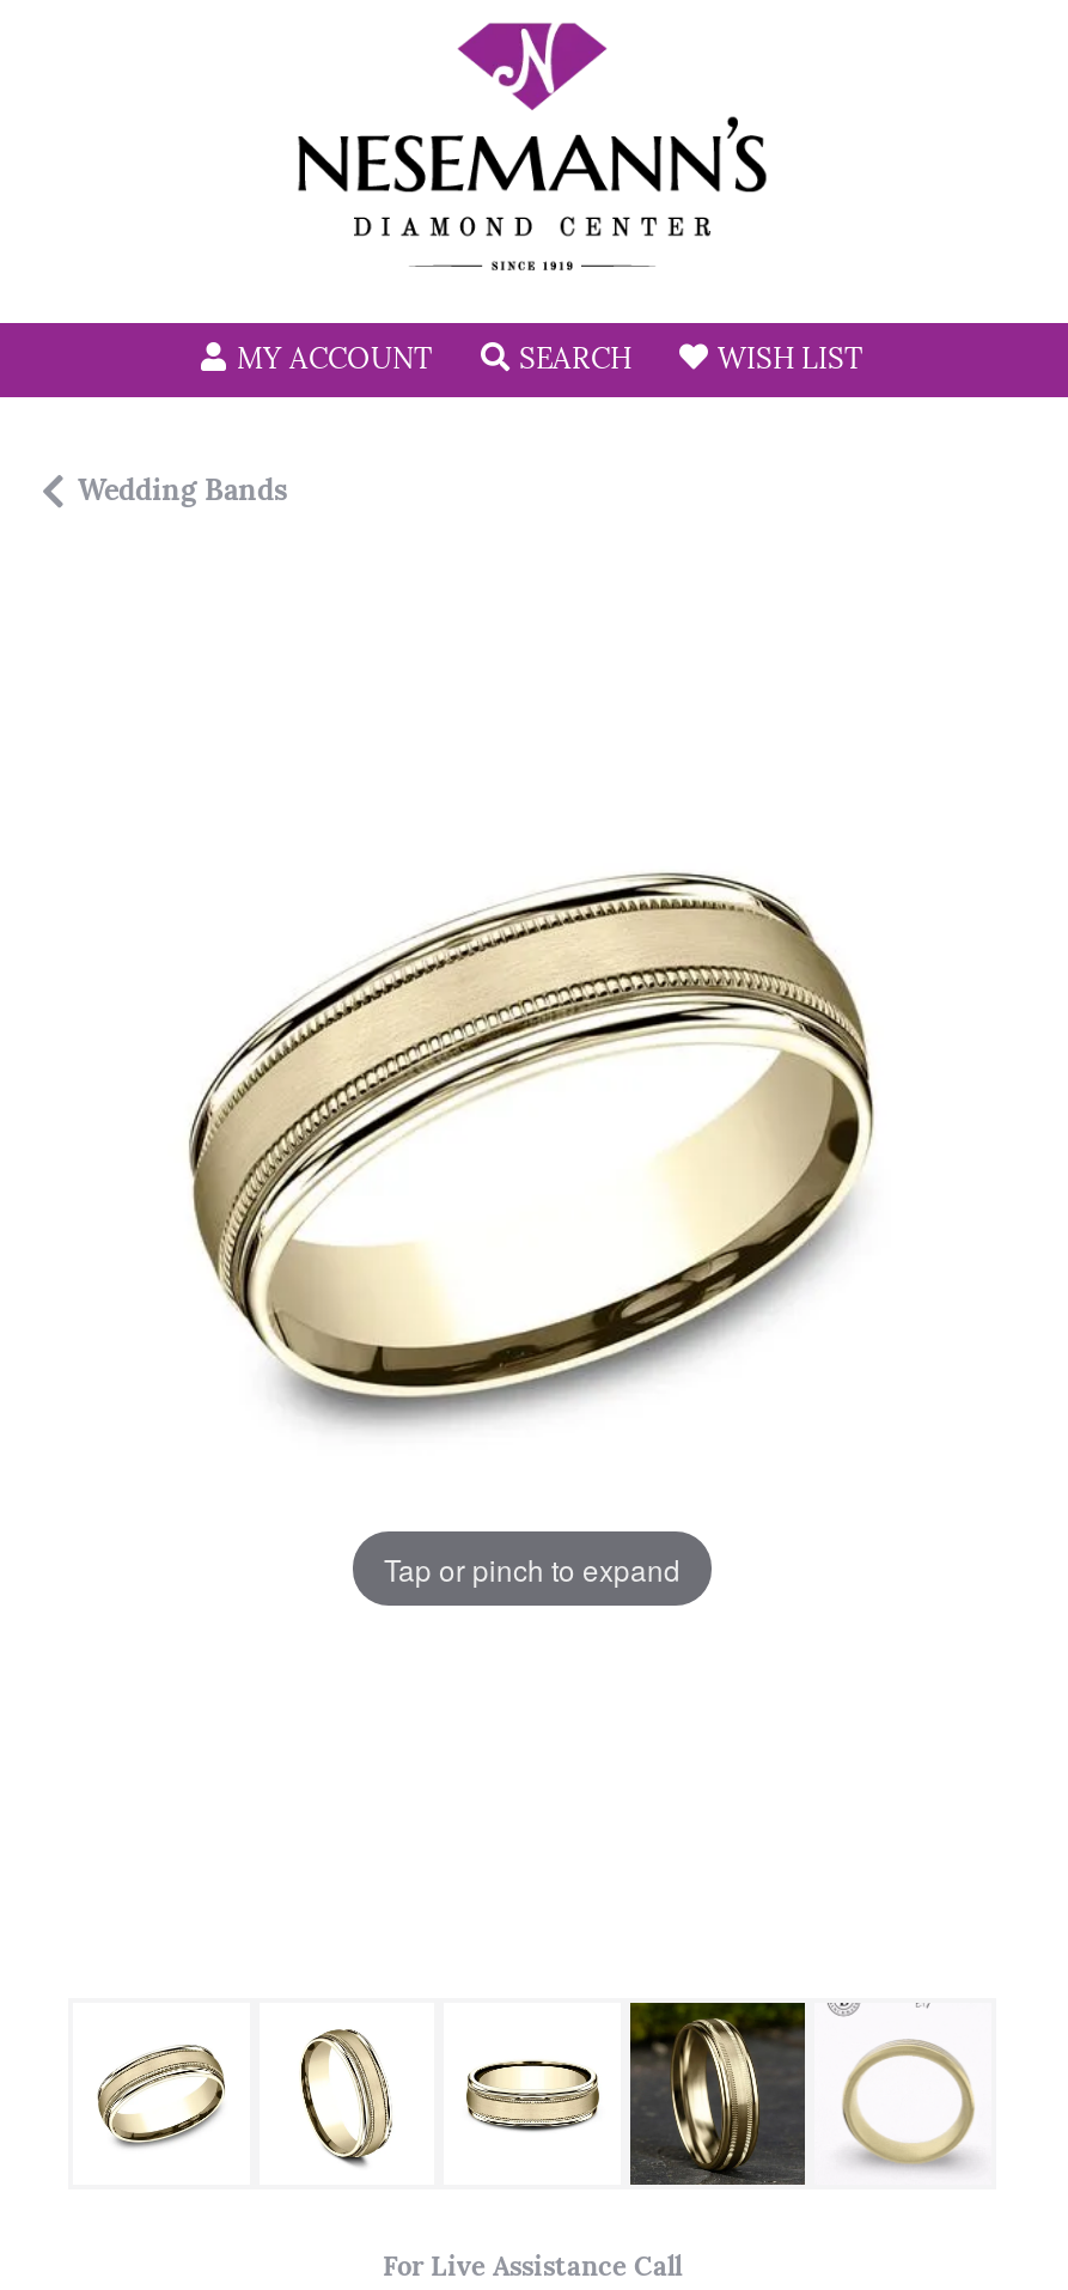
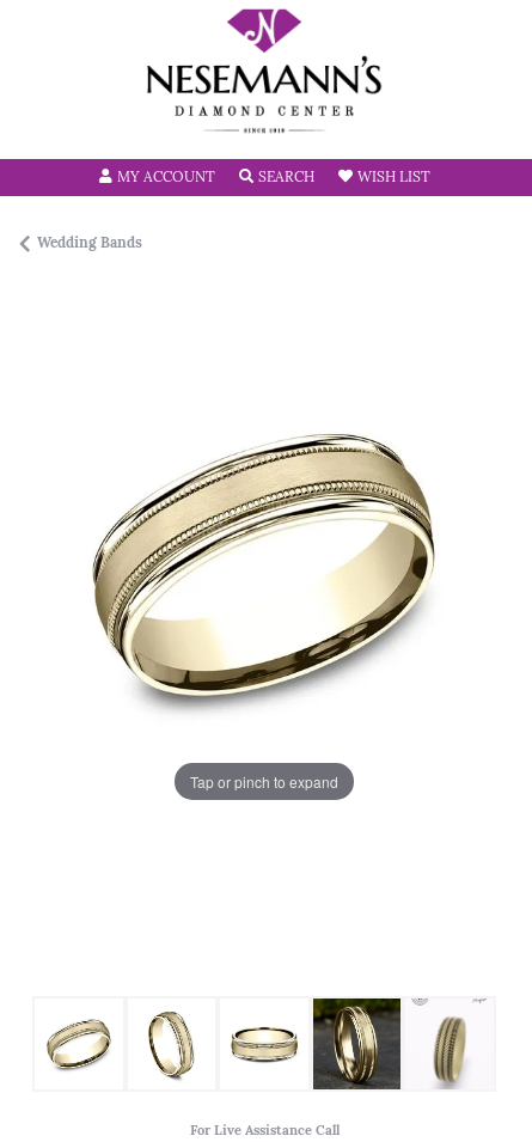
[841,2046,977,2182] [image] -> [420,1019,485,1089] [image]

